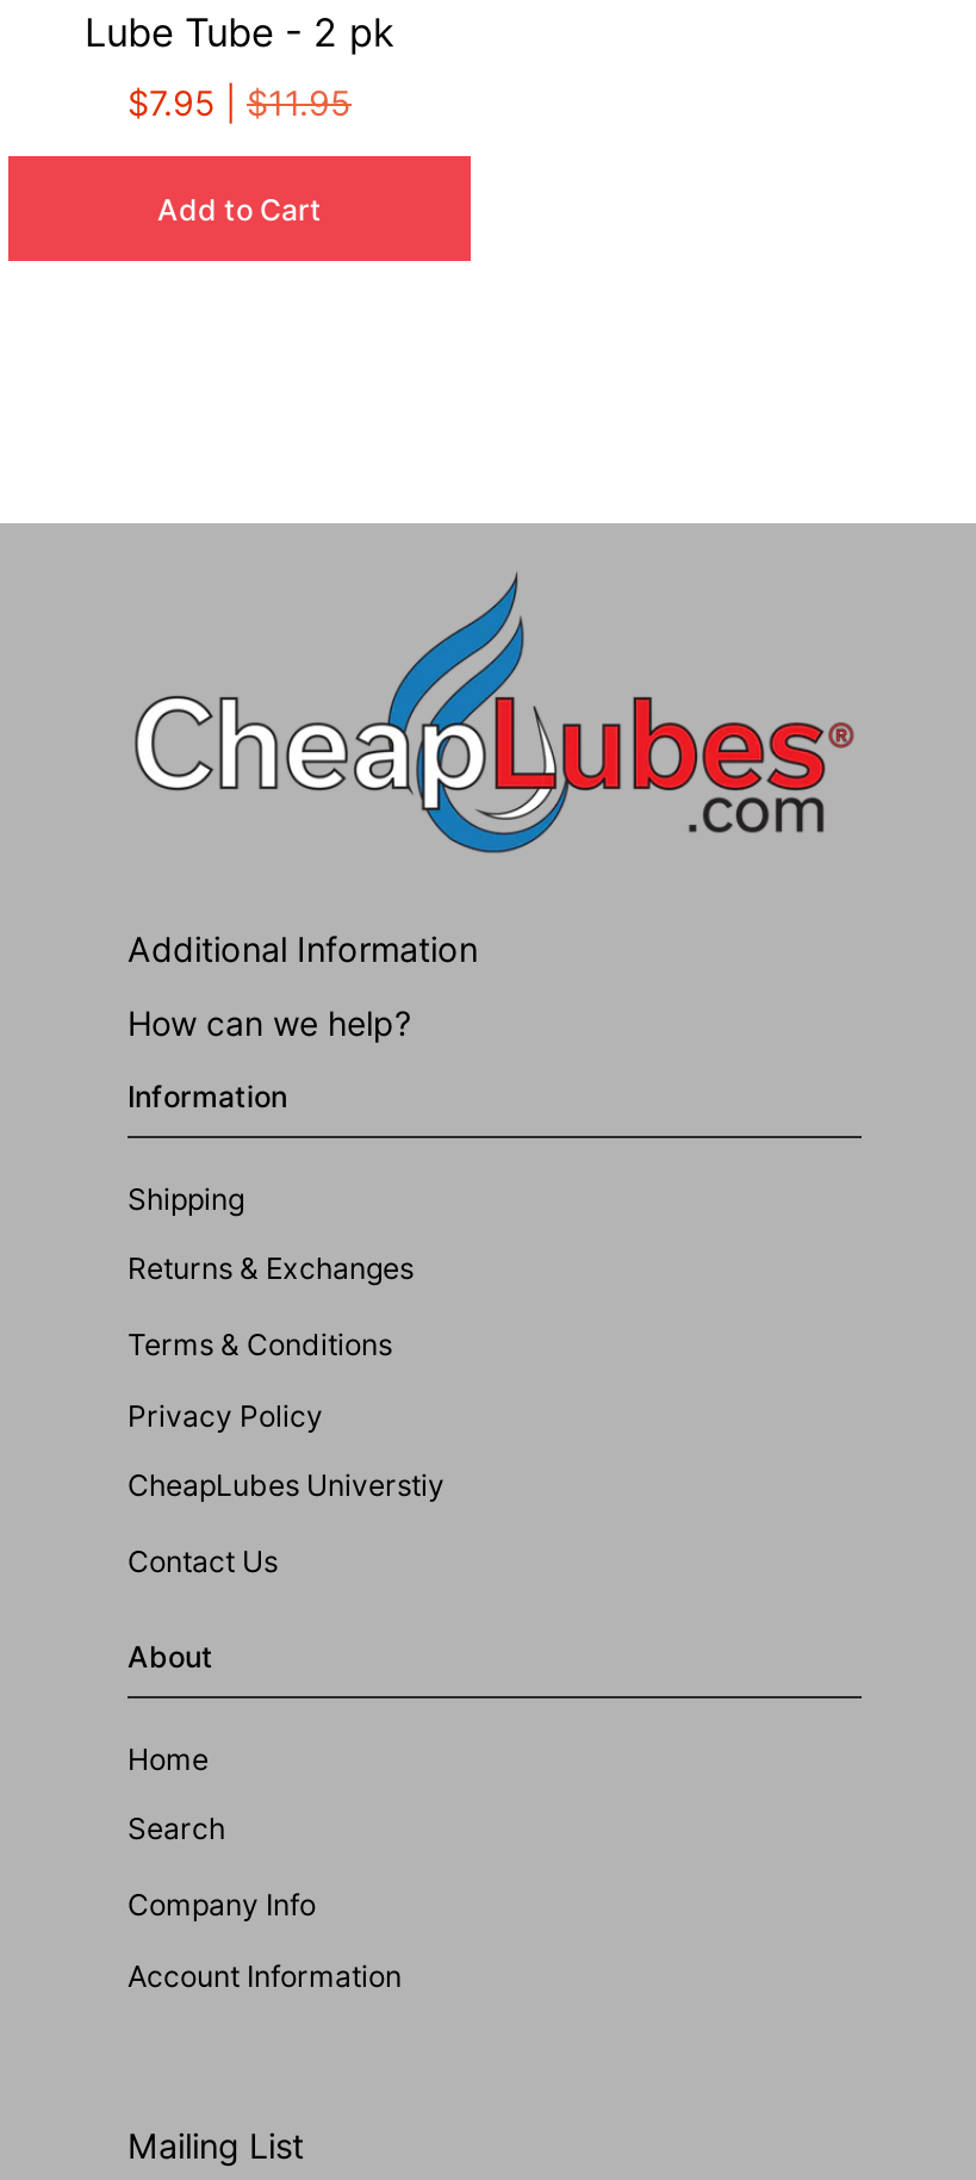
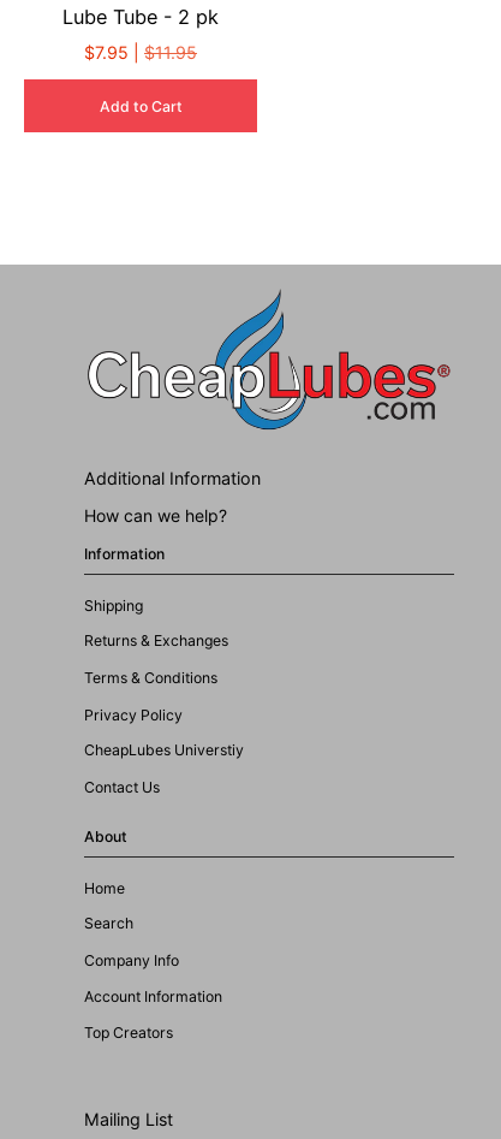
none -> [84,1024,173,1042] Top Creators

